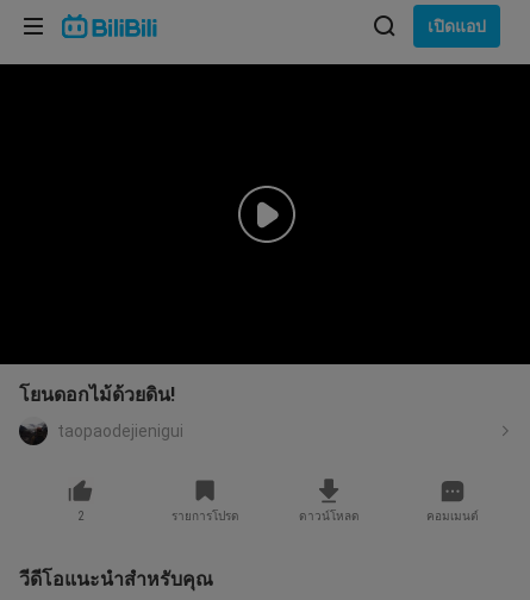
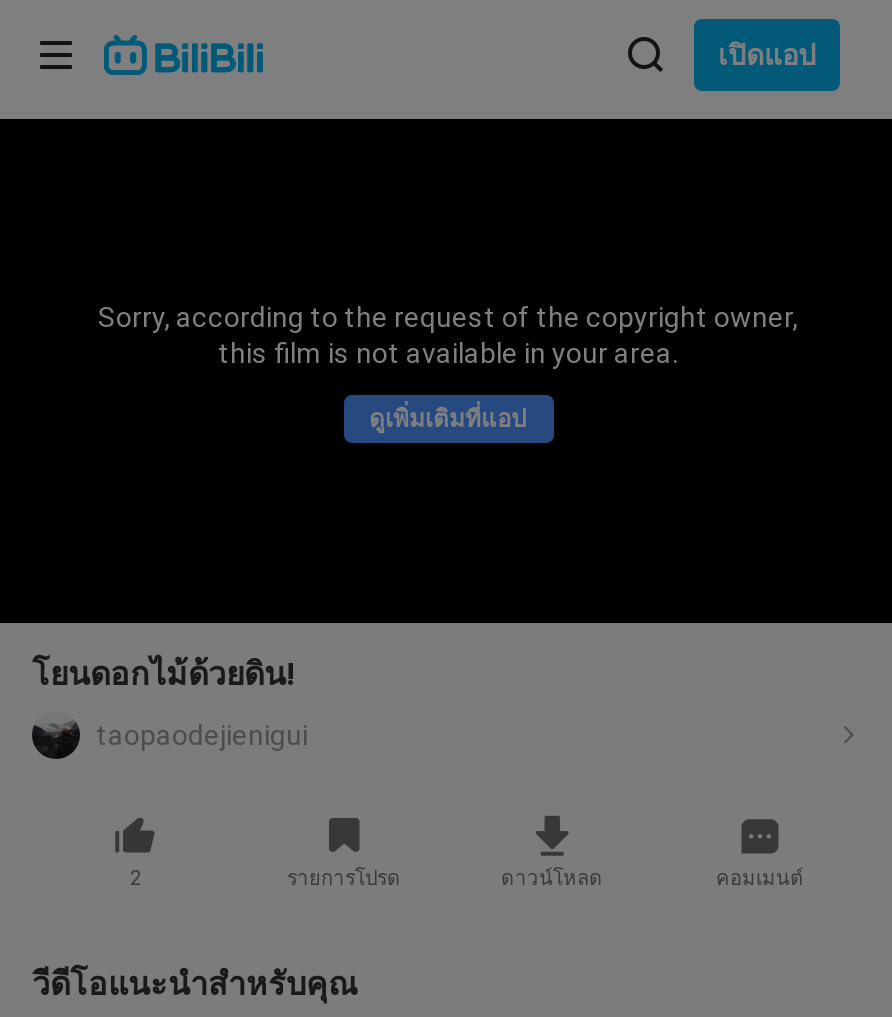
none -> [98,301,798,433] Sorry, according to the request of the copyright owner, | this film is not available in your area. | ดูเพิ่มเติมที่แอป

